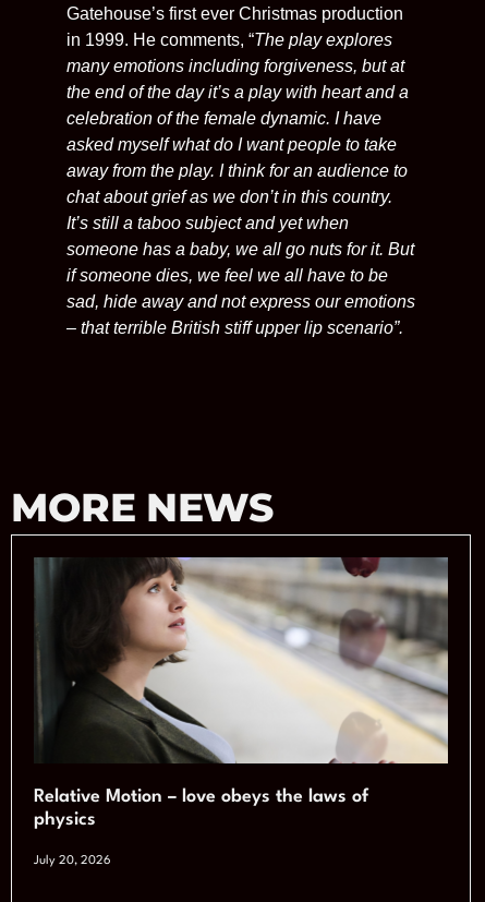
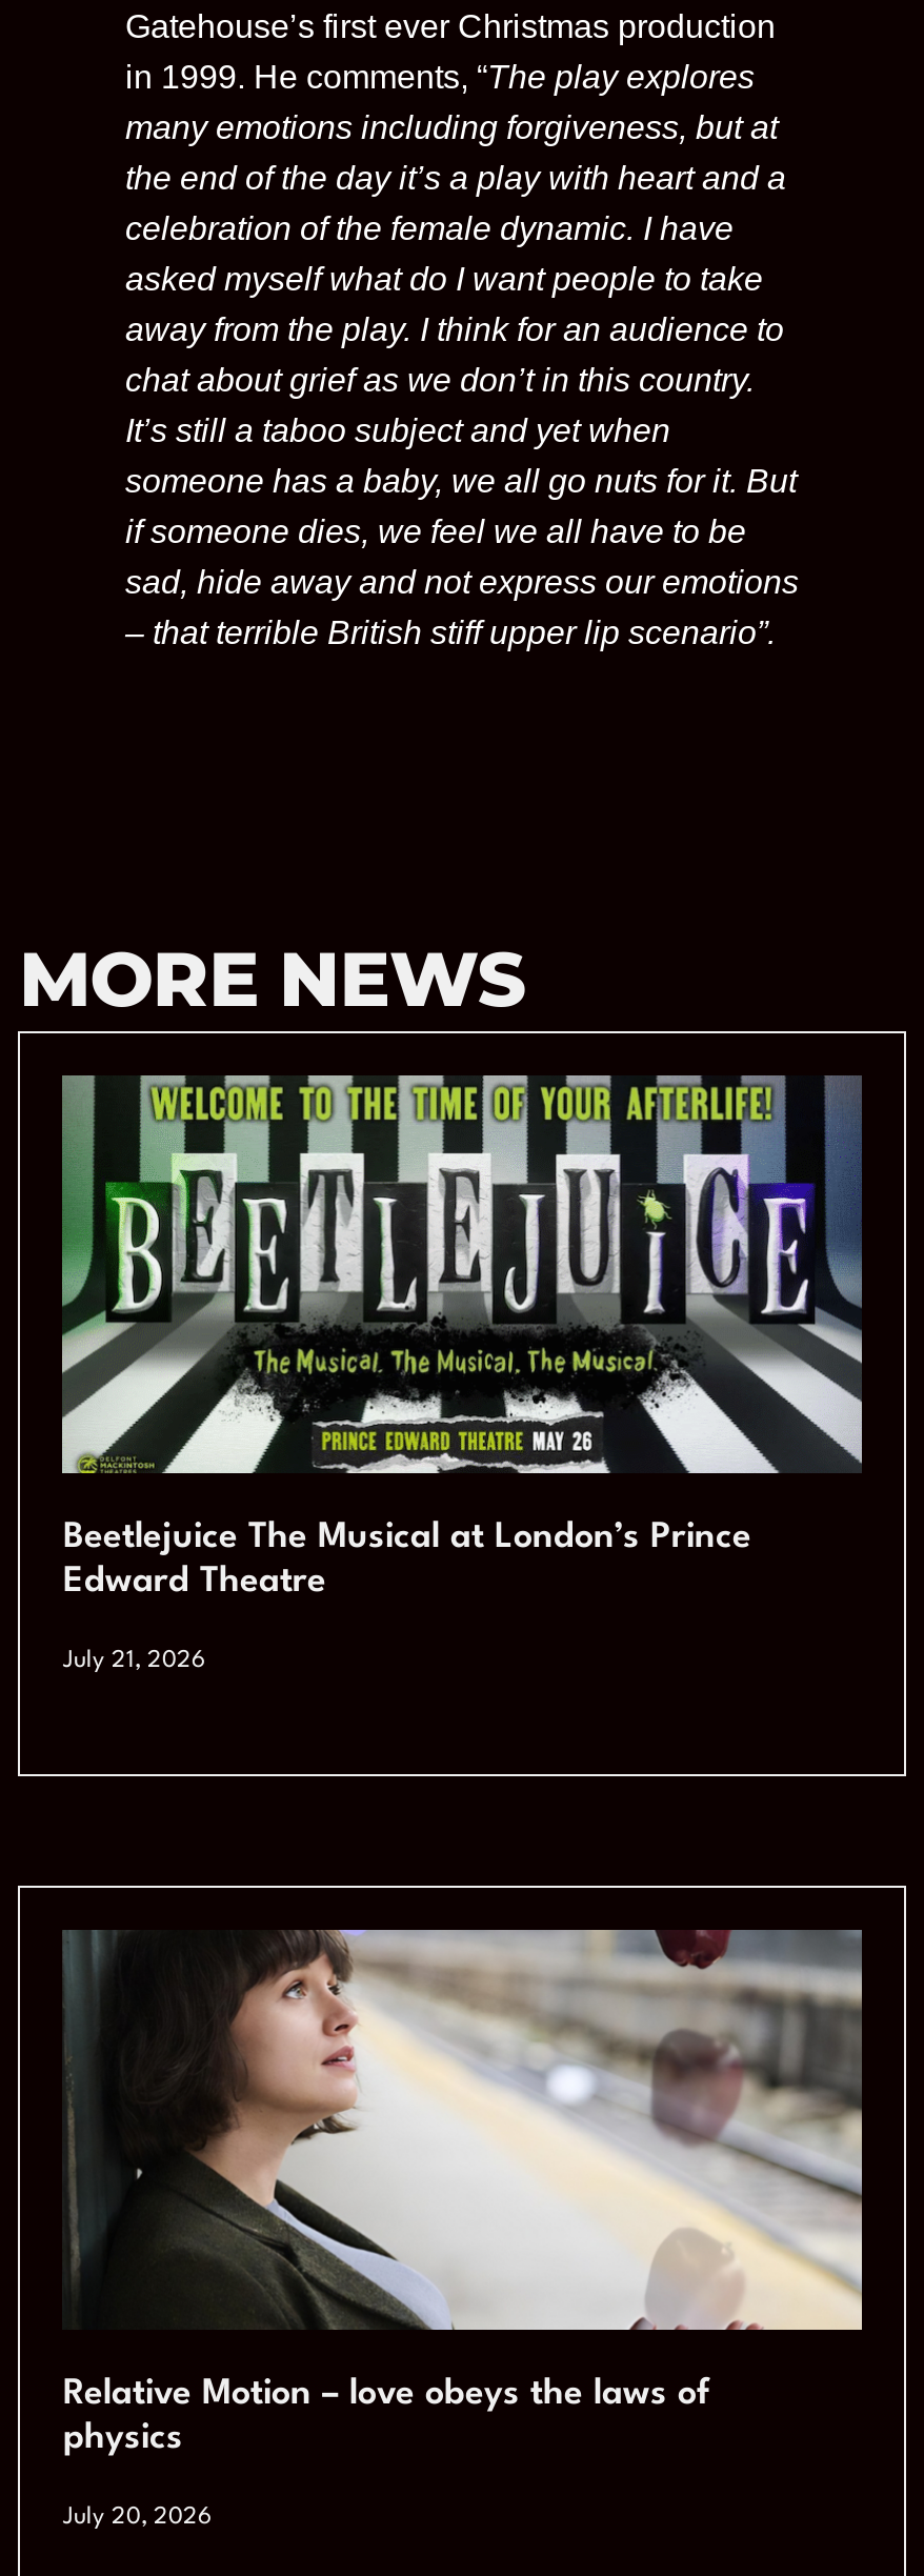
none -> [60,1075,864,1674] [image] | Beetlejuice The Musical at London’s Prince | Edward Theatre | July 21, 2026

